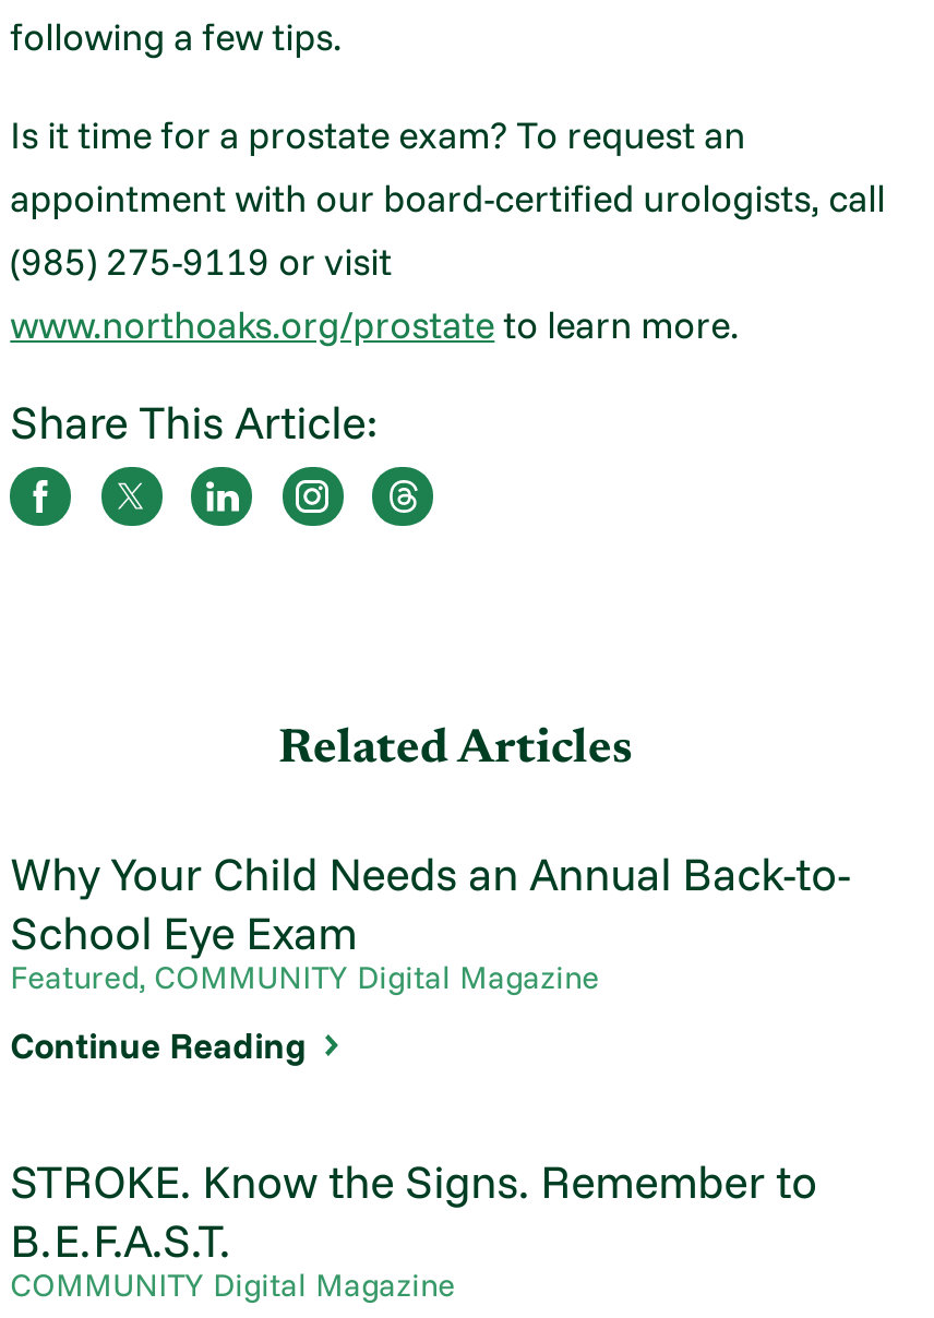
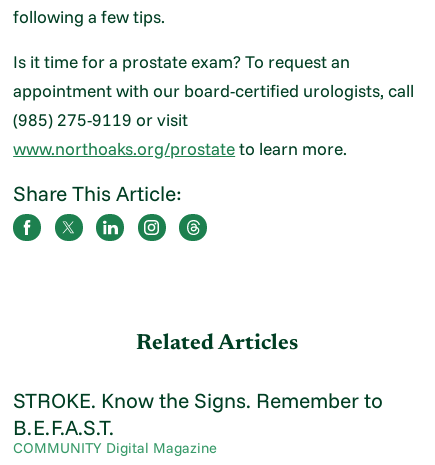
[10,844,850,1067] Why Your Child Needs an Annual Back-to- | School Eye Exam | Featured, COMMUNITY Digital Magazine | Continue Reading -> none

